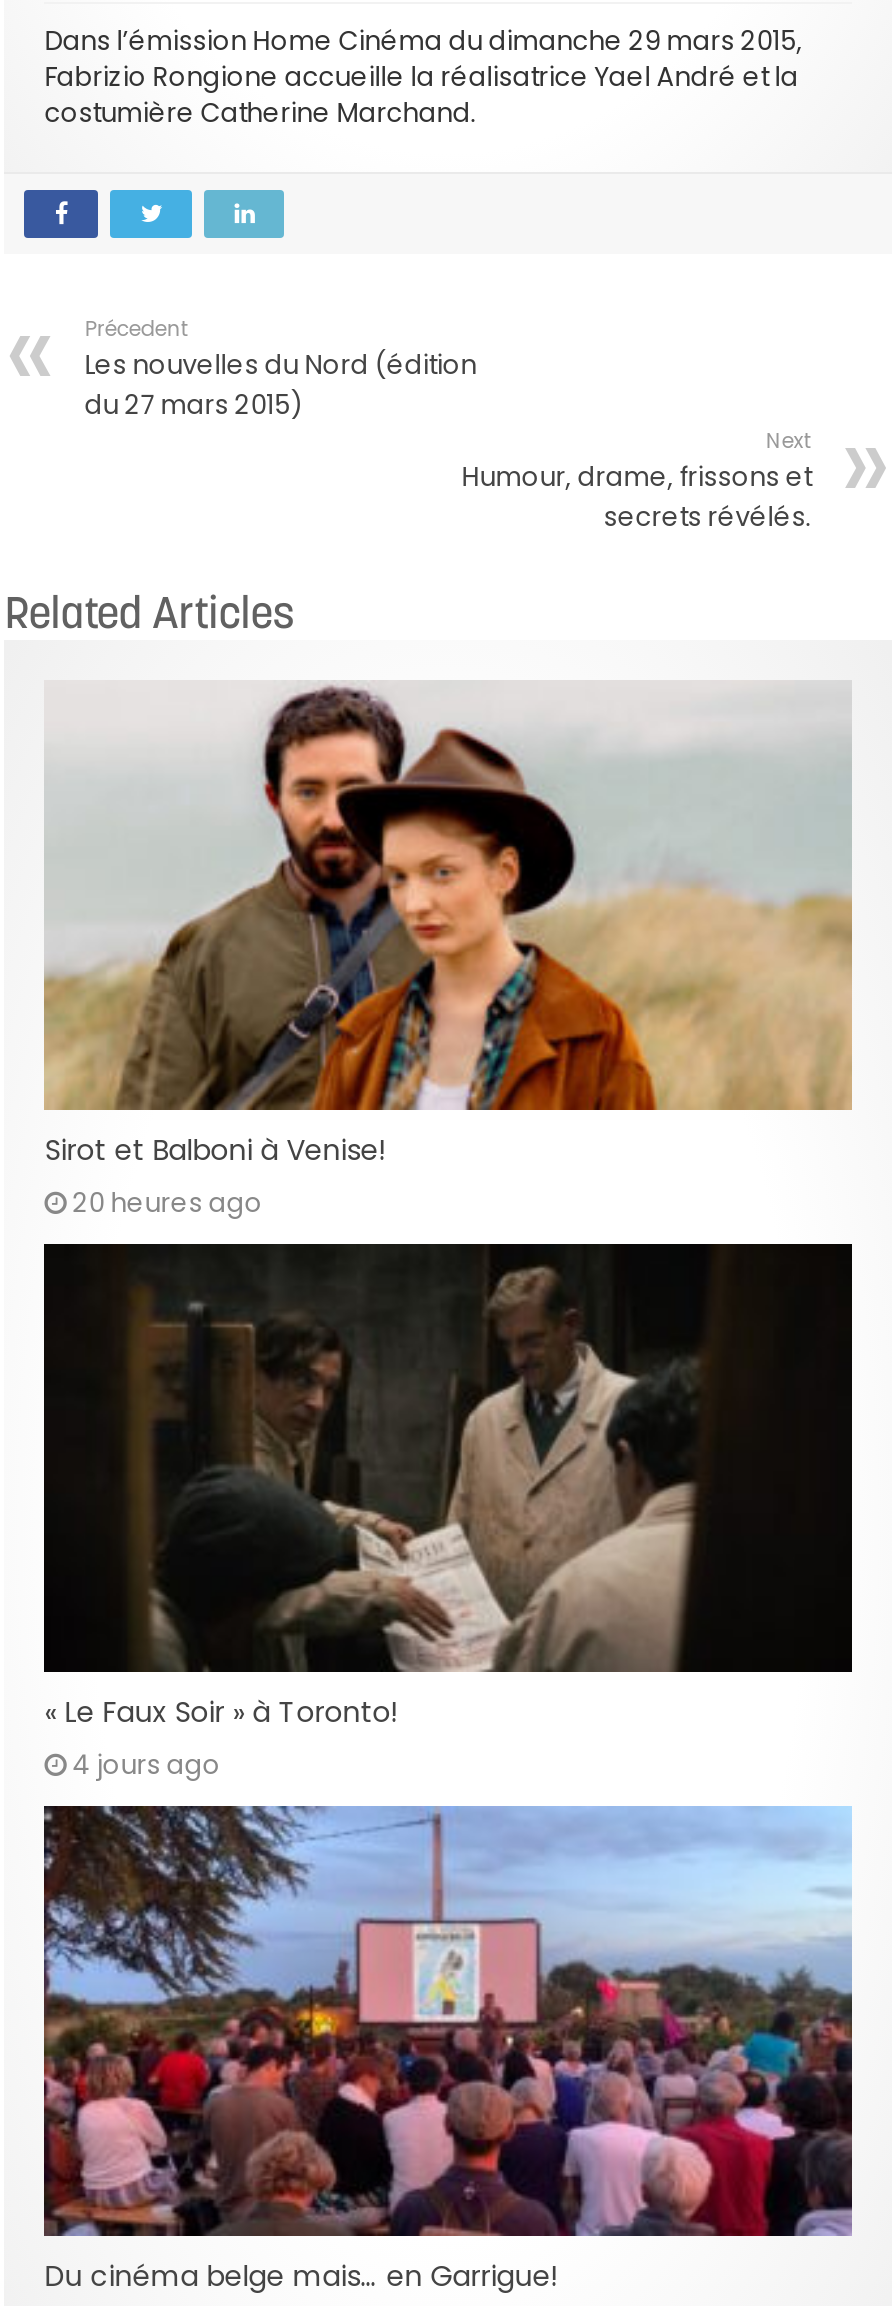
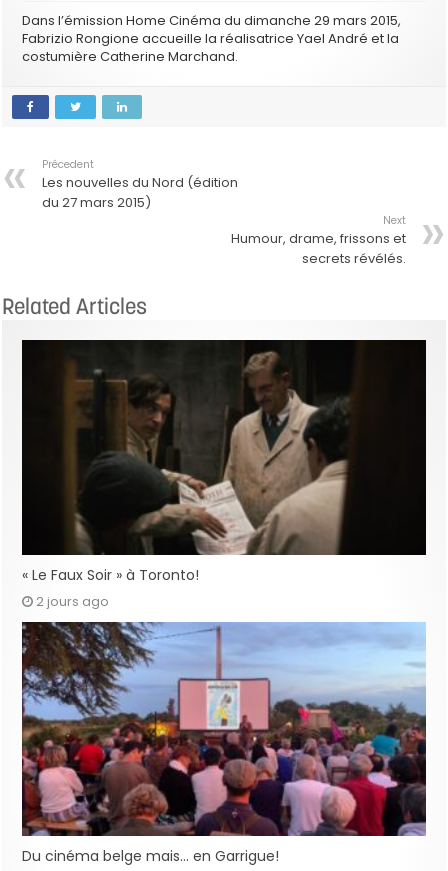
[42,682,854,1221] [image] | Sirot et Balboni à Venise! | 20 heures ago -> none
[72,1747,220,1785] 4 jours ago -> [36,592,109,611] 2 jours ago

